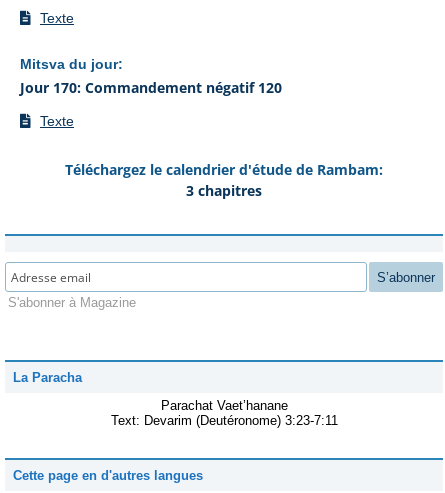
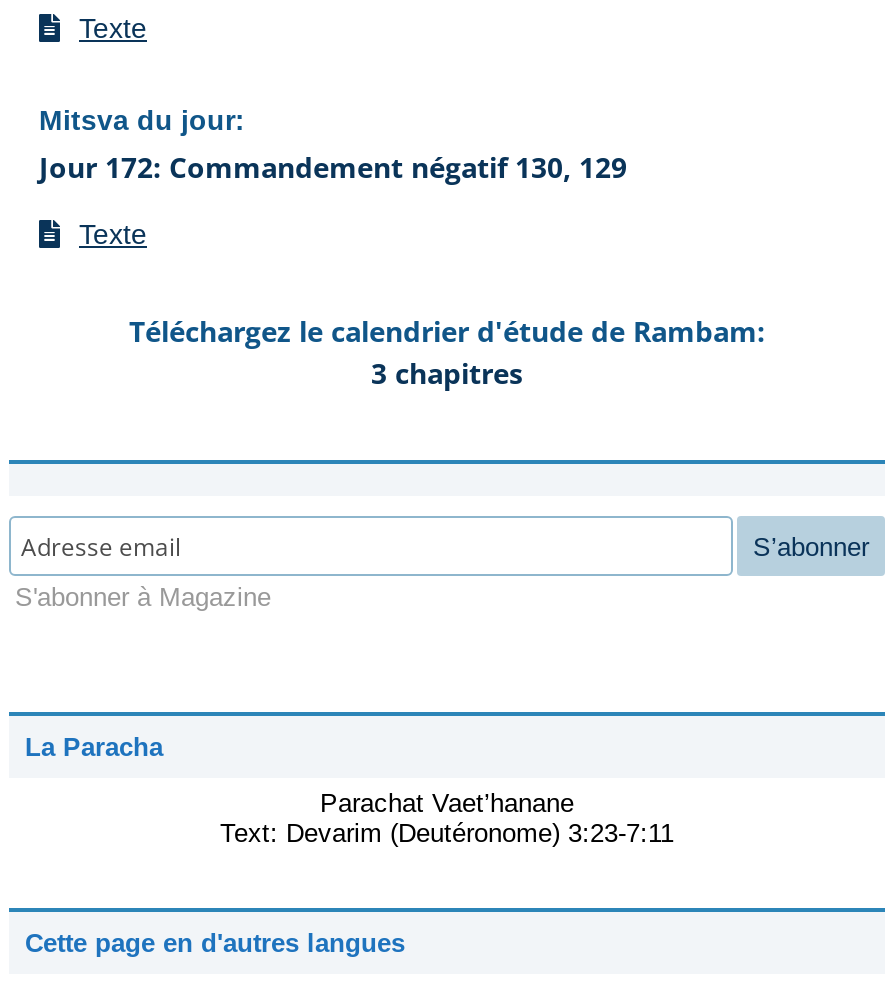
[20,78,282,97] Jour 170: Commandement négatif 120 -> [39,148,627,186] Jour 172: Commandement négatif 130, 129

